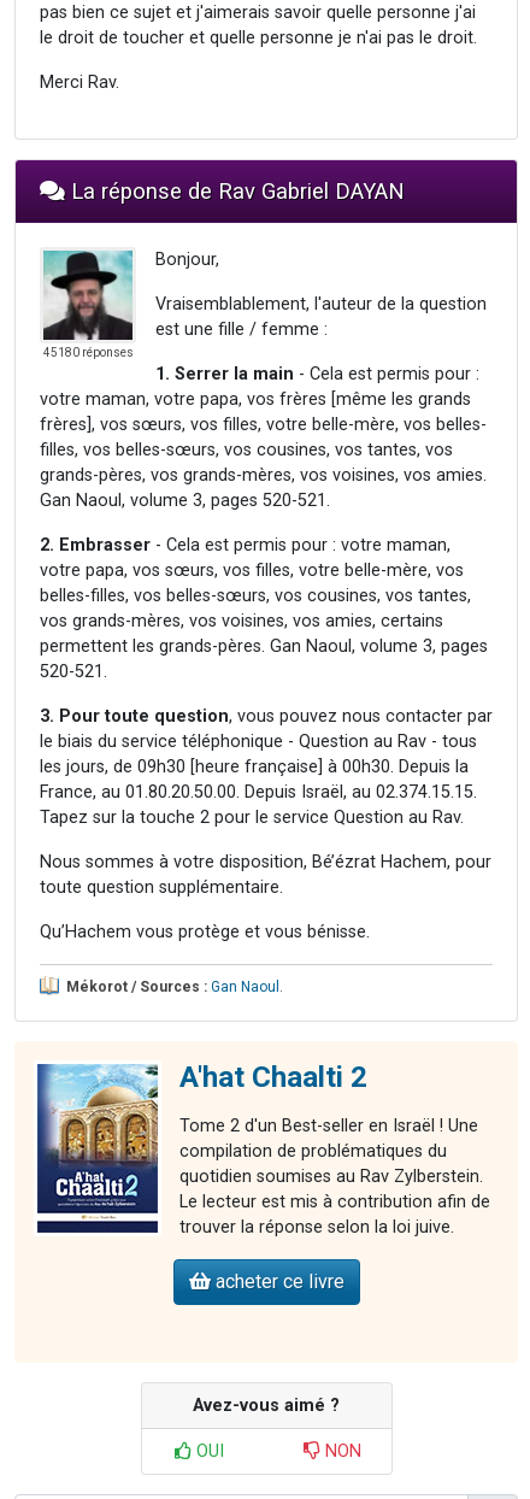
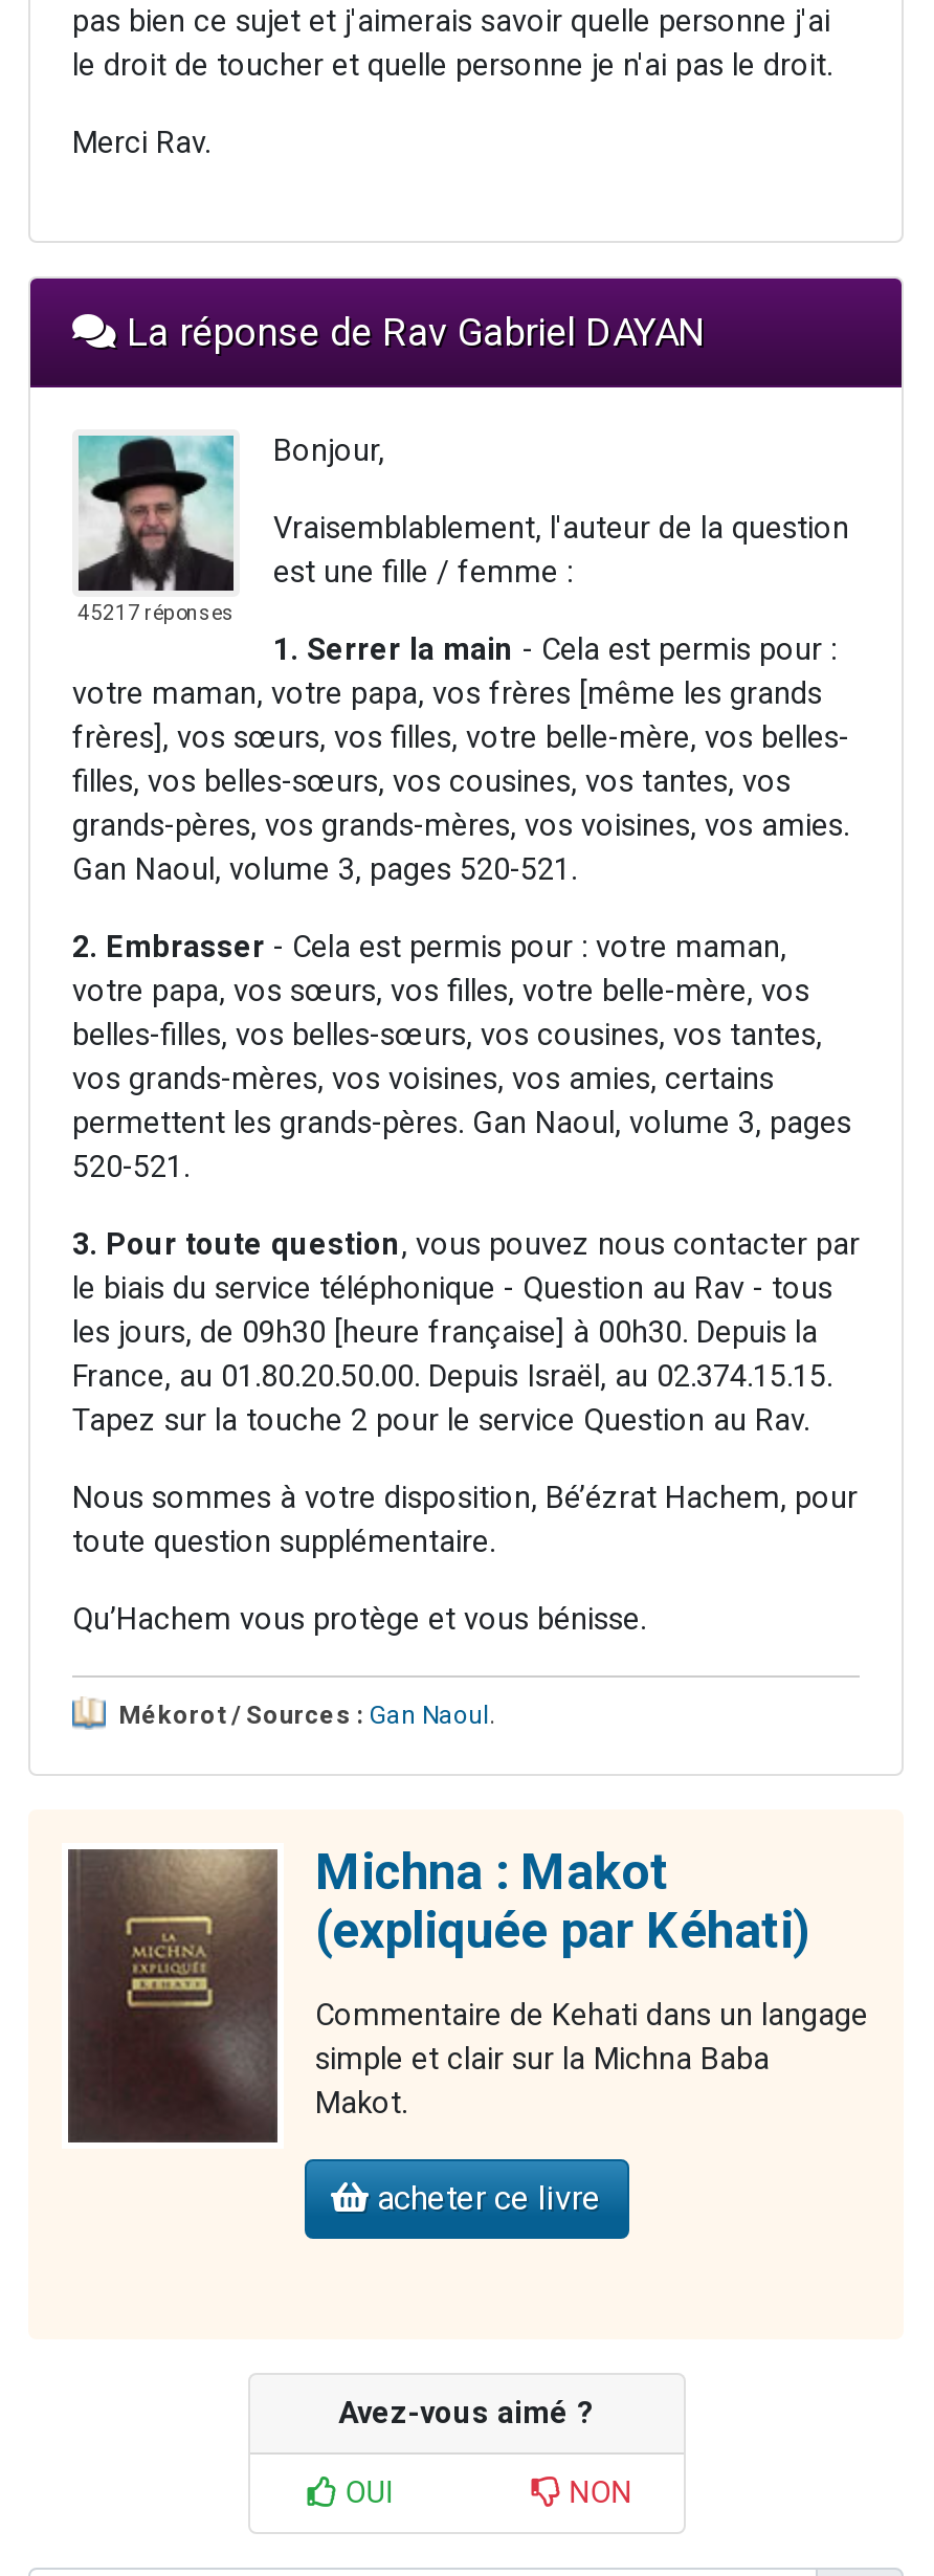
[43,346,133,360] 45180 réponses -> [77,602,235,625] 45217 réponses
[37,1061,367,1233] [image] | A'hat Chaalti 2 -> [66,1844,811,2142] [image] | Michna : Makot | (expliquée par Kéhati)
[179,1116,490,1238] Tome 2 d'un Best-seller en Israël ! Une | compilation de problématiques du | quotidien soumises au Rav Zylberstein. | Le lecteur est mis à contribution afin de | trouver la réponse selon la loi juive. -> [315,1999,868,2123] Commentaire de Kehati dans un langage | simple et clair sur la Michna Baba | Makot.

